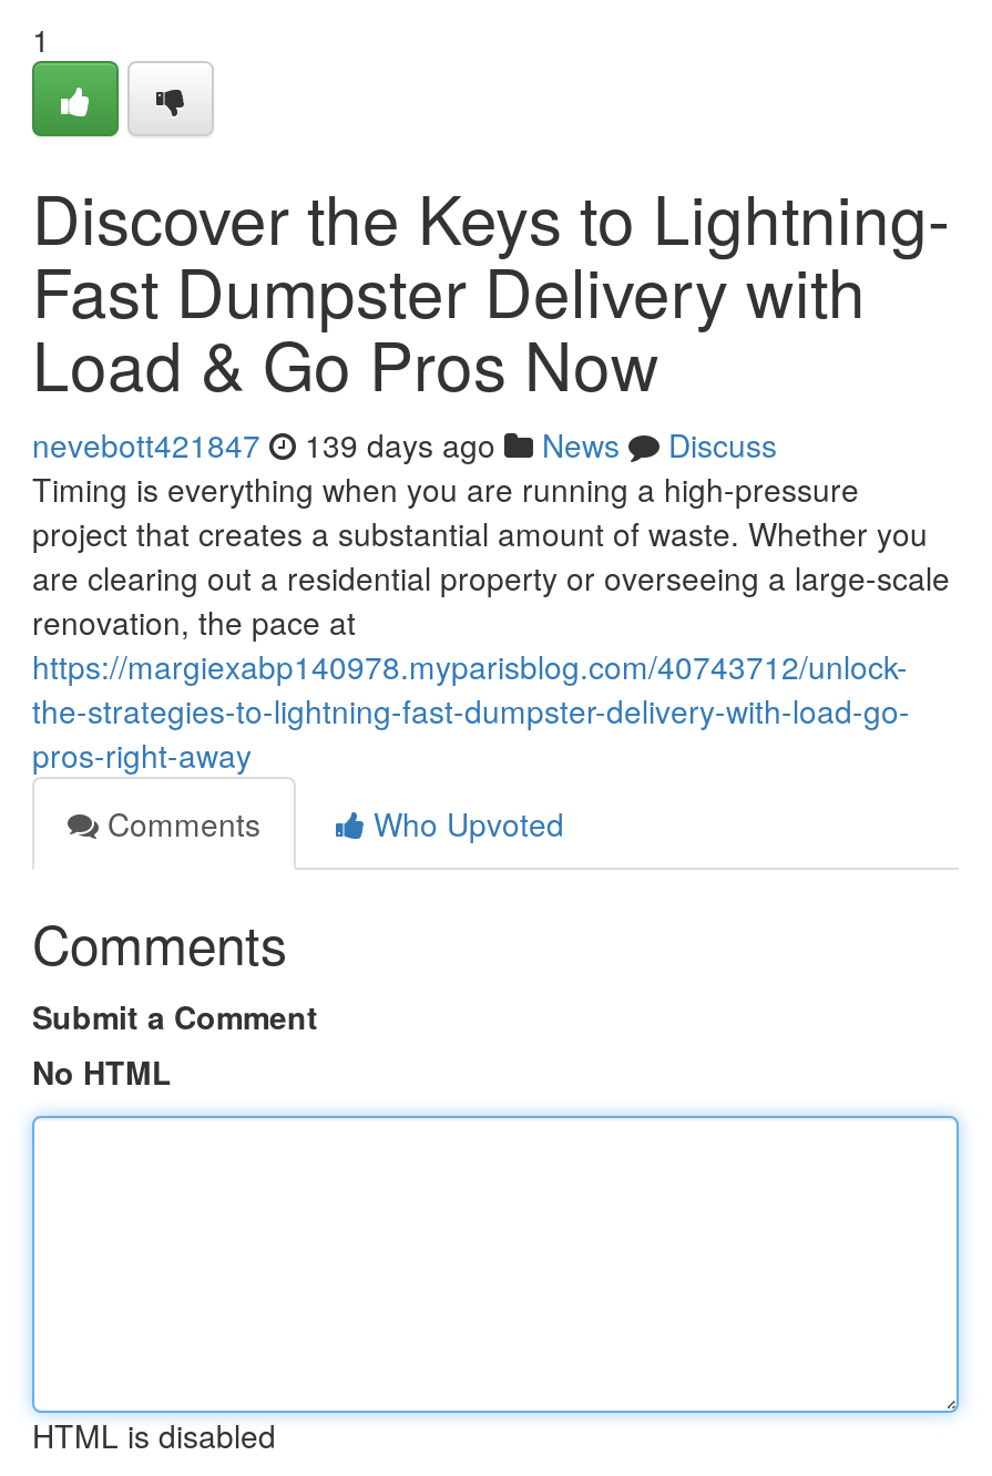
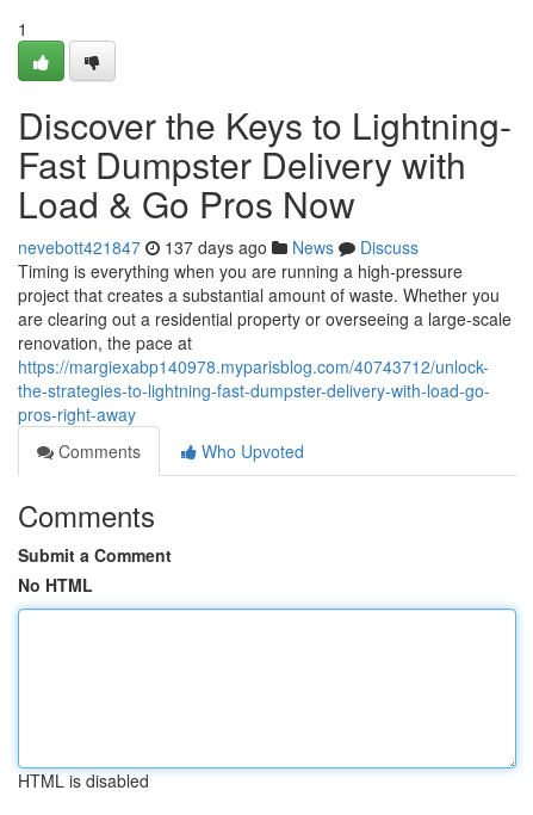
[32,422,777,467] nevebott421847 139 days ago News Discuss -> [18,235,419,259] nevebott421847 137 days ago News Discuss

